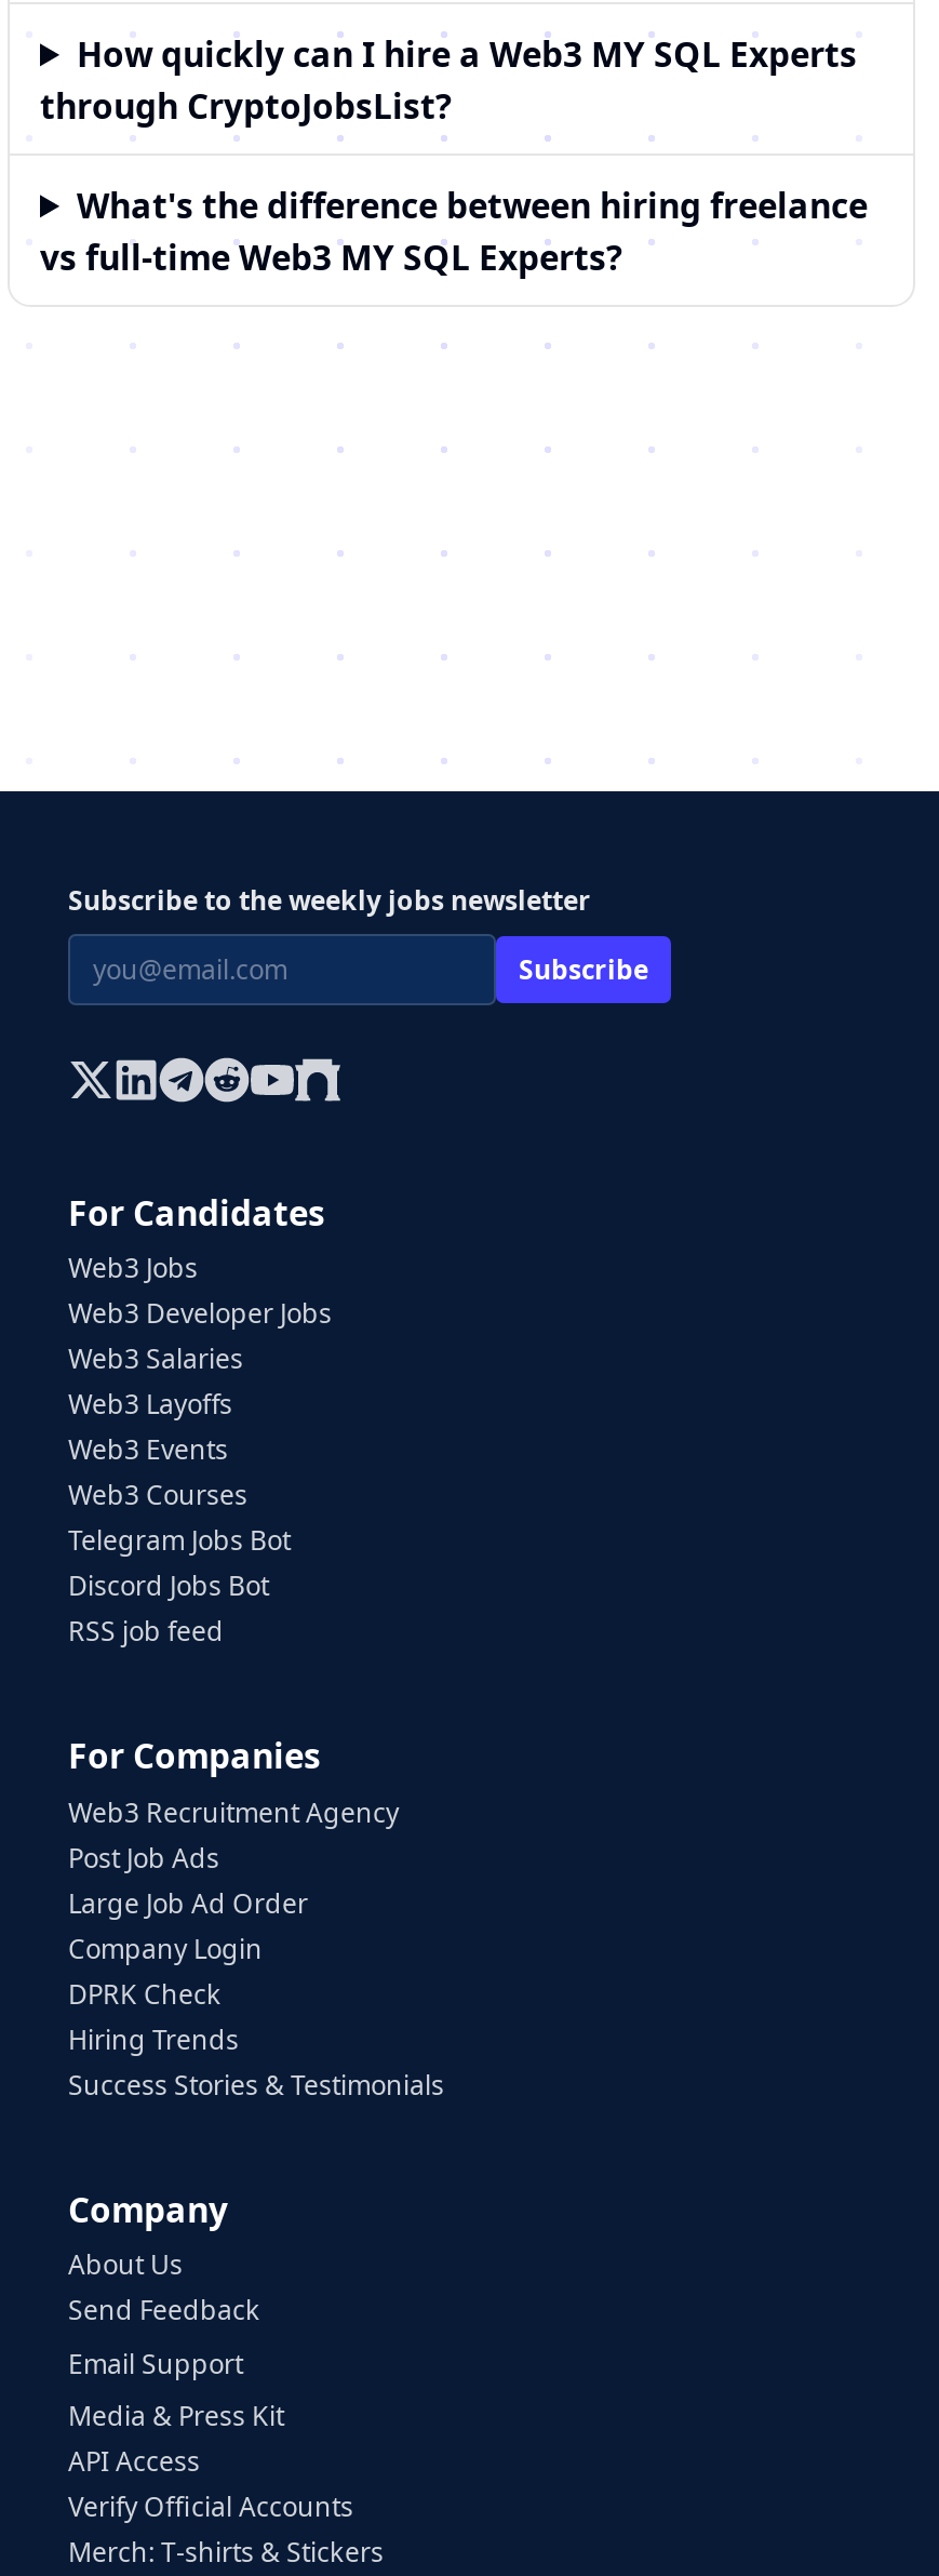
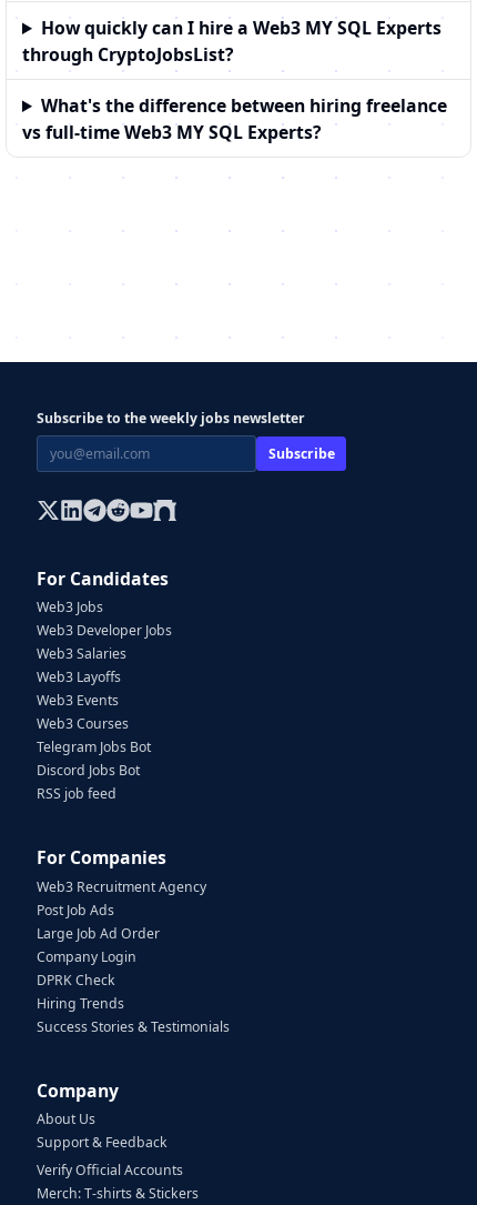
[68,2292,284,2480] Send Feedback | Email Support | Media & Press Kit | API Access -> [37,1133,168,1152] Support & Feedback

